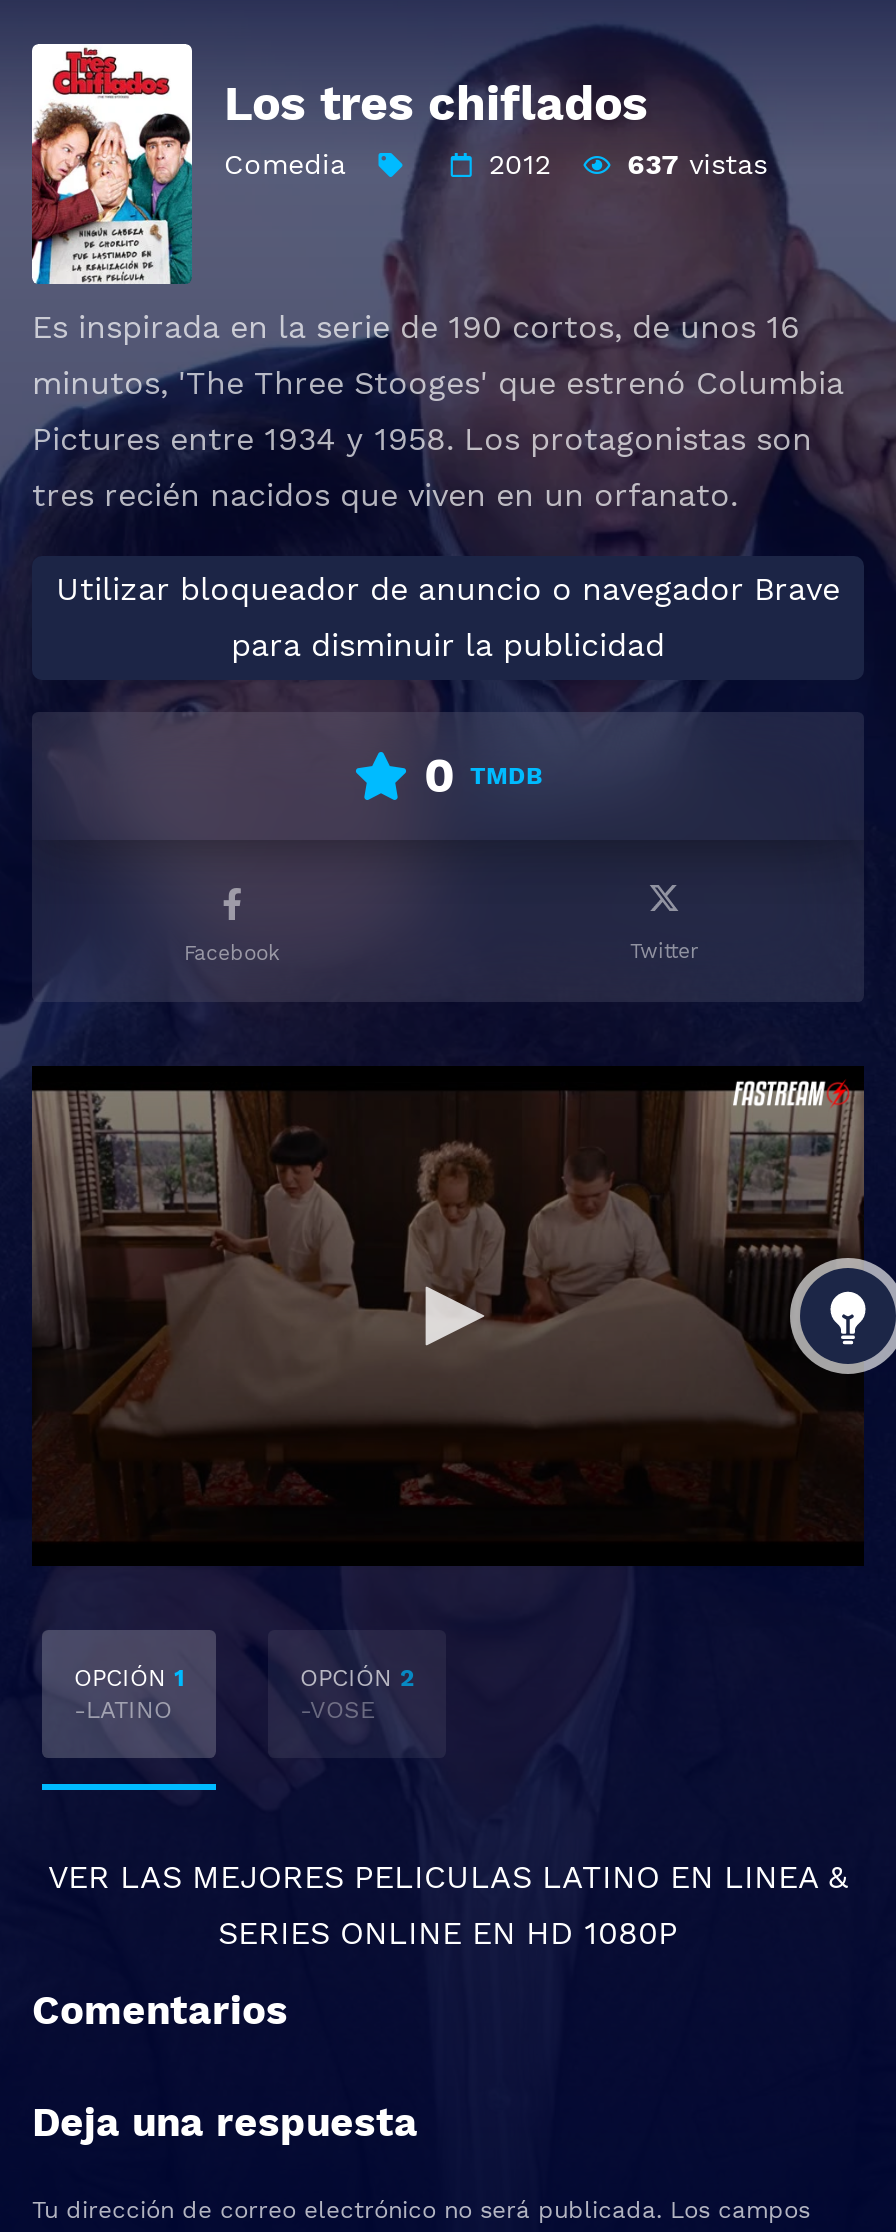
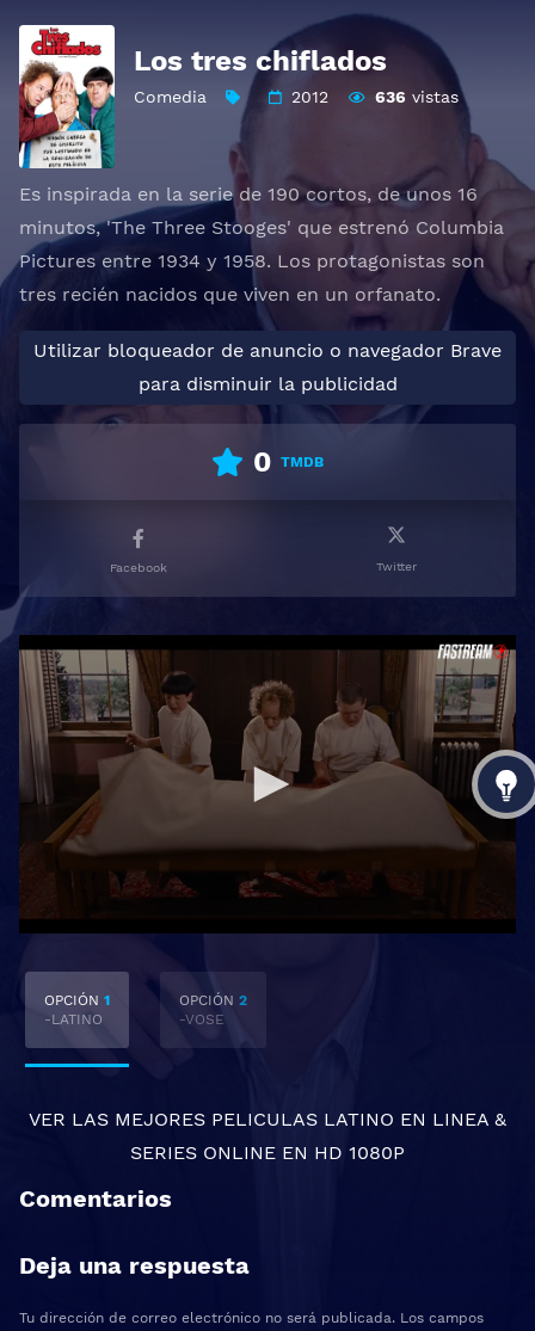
[627,148,767,180] 637 vistas -> [375,87,458,106] 636 vistas

